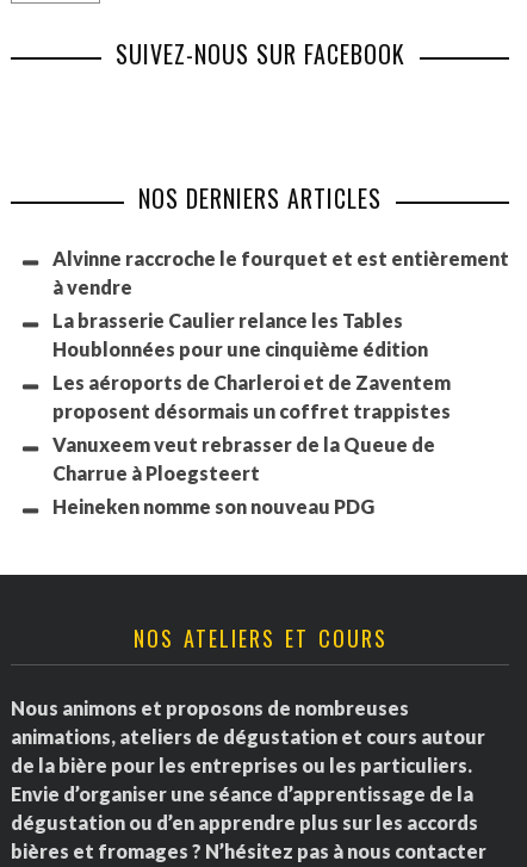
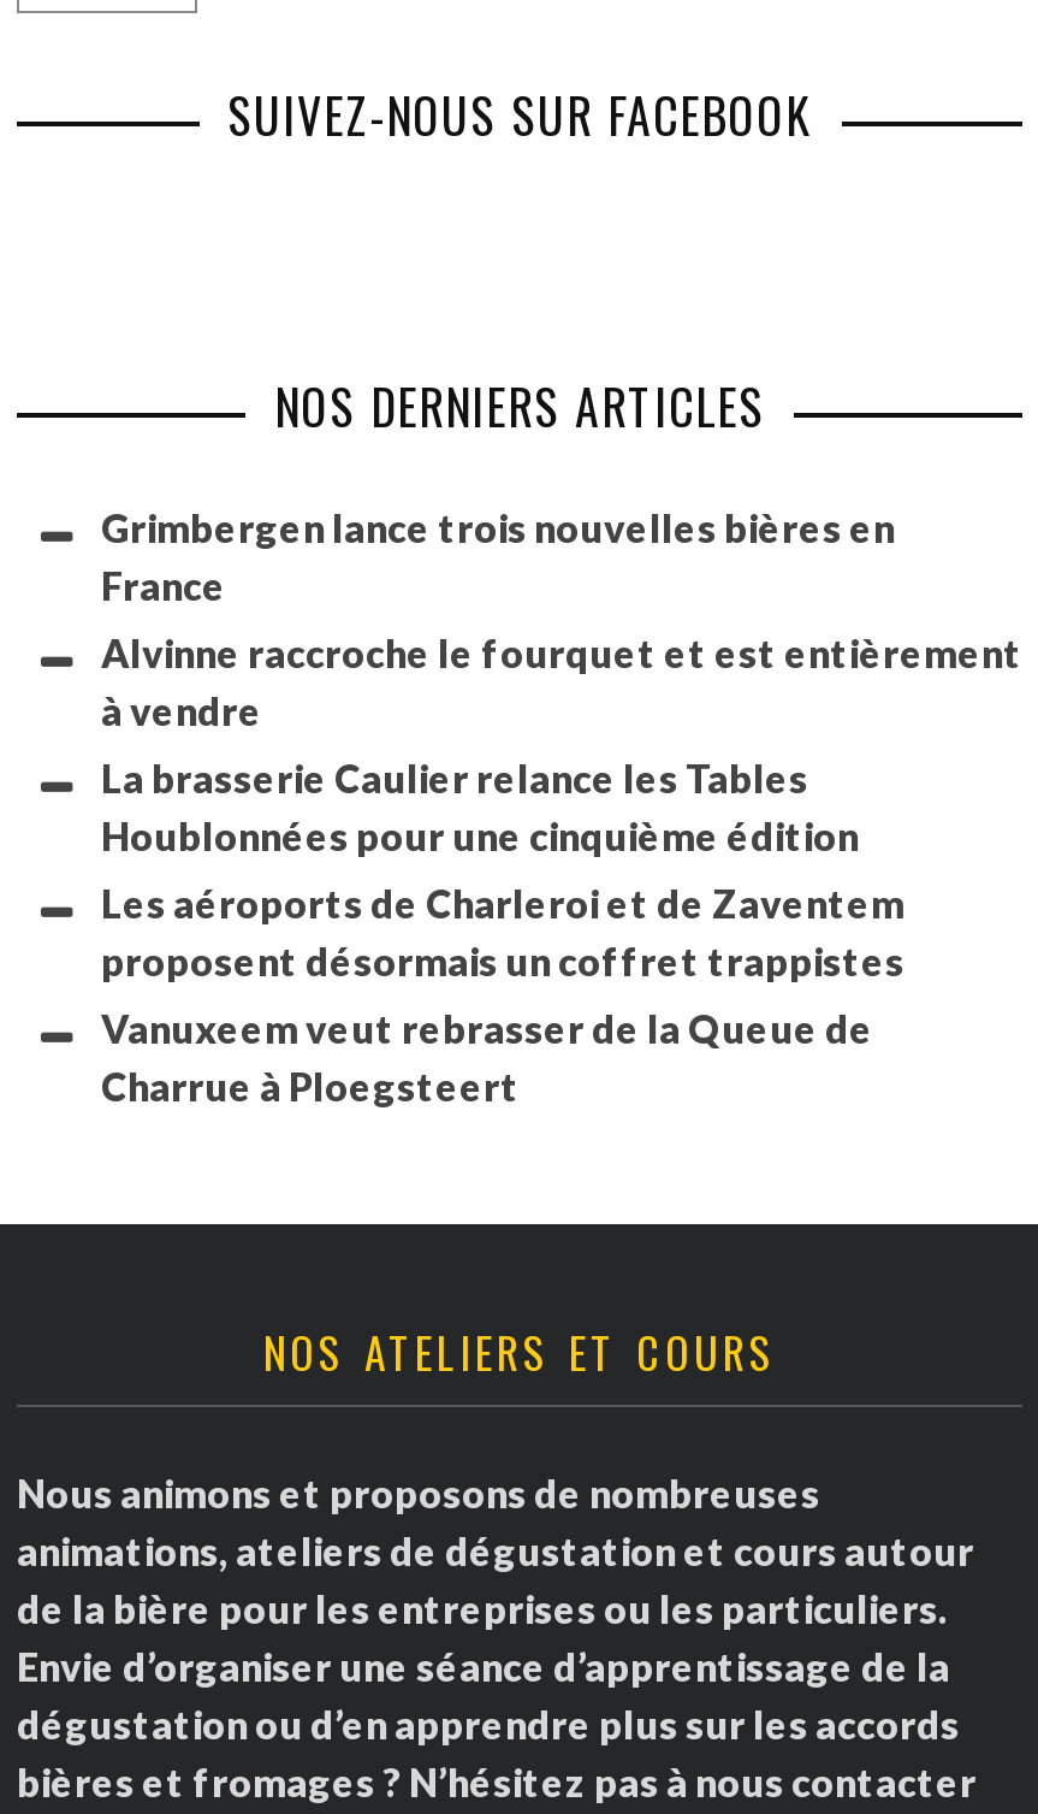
none -> [101,505,895,608] Grimbergen lance trois nouvelles bières en | France
moved [52,247,509,484] -> [101,630,1022,1109]: Alvinne raccroche le fourquet et est entièrement | à vendre | La brasserie Caulier relance les Tables | Houblonnées pour une cinquième édition | Les aéroports de Charleroi et de Zaventem | proposent désormais un coffret trappistes | Vanuxeem veut rebrasser de la Queue de | Charrue à Ploegsteert
[52,495,374,518] Heineken nomme son nouveau PDG -> none

